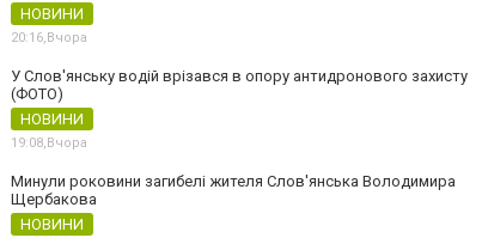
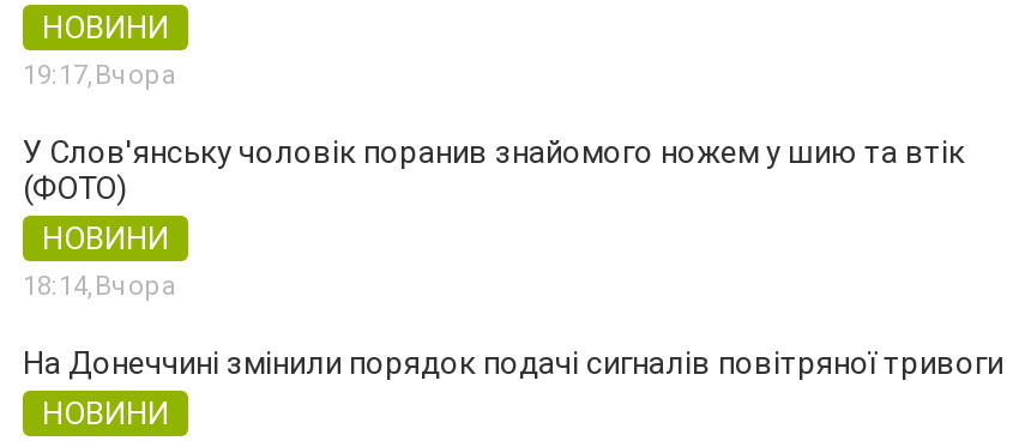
[11,30,87,46] 20:16, Вчора -> [23,60,176,91] 19:17, Вчора
[11,67,468,85] У Слов'янську водій врізався в опору антидронового захисту -> [23,134,965,170] У Слов'янську чоловік поранив знайомого ножем у шию та втік
[11,135,87,151] 19:08, Вчора -> [23,271,176,302] 18:14, Вчора
[11,172,456,208] Минули роковини загибелі жителя Слов'янська Володимира | Щербакова -> [23,345,1003,381] На Донеччині змінили порядок подачі сигналів повітряної тривоги

